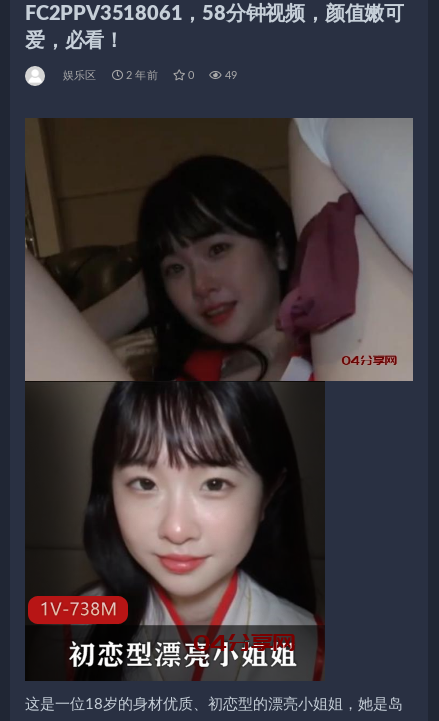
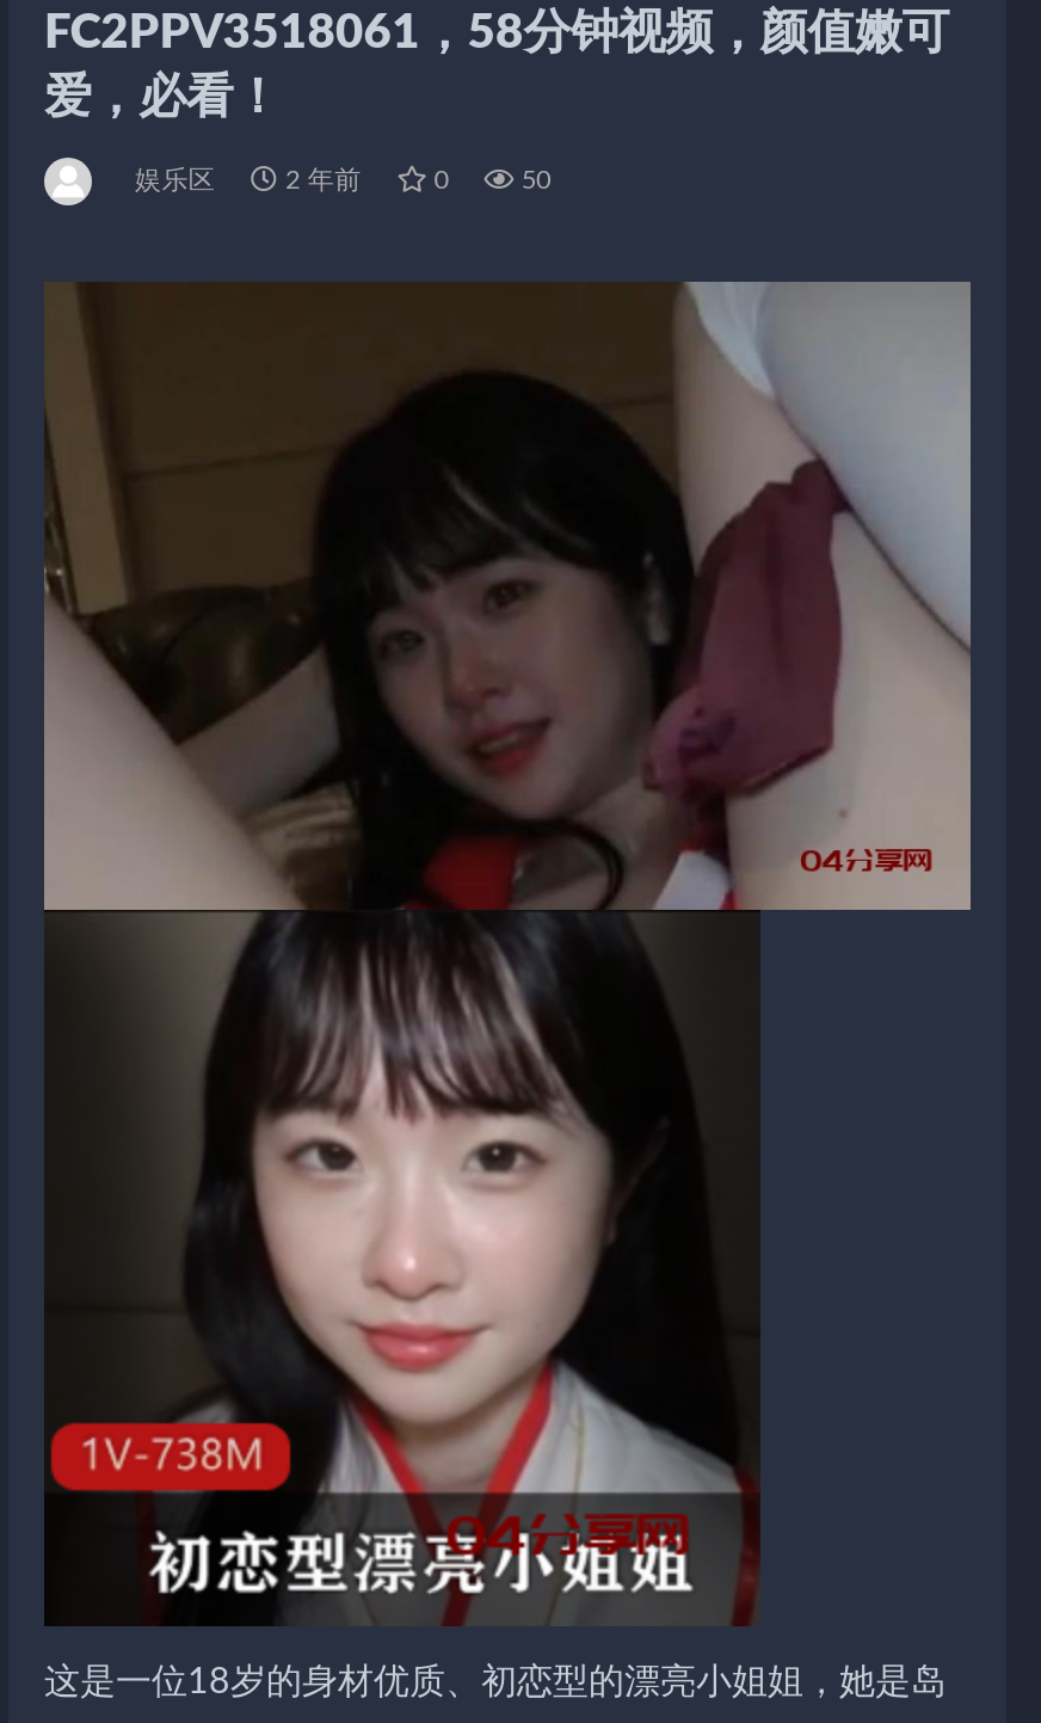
[222,70,237,81] 49 -> [514,167,551,193] 50

